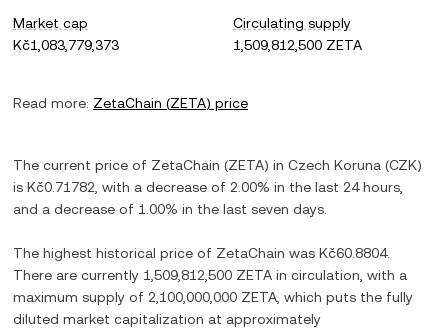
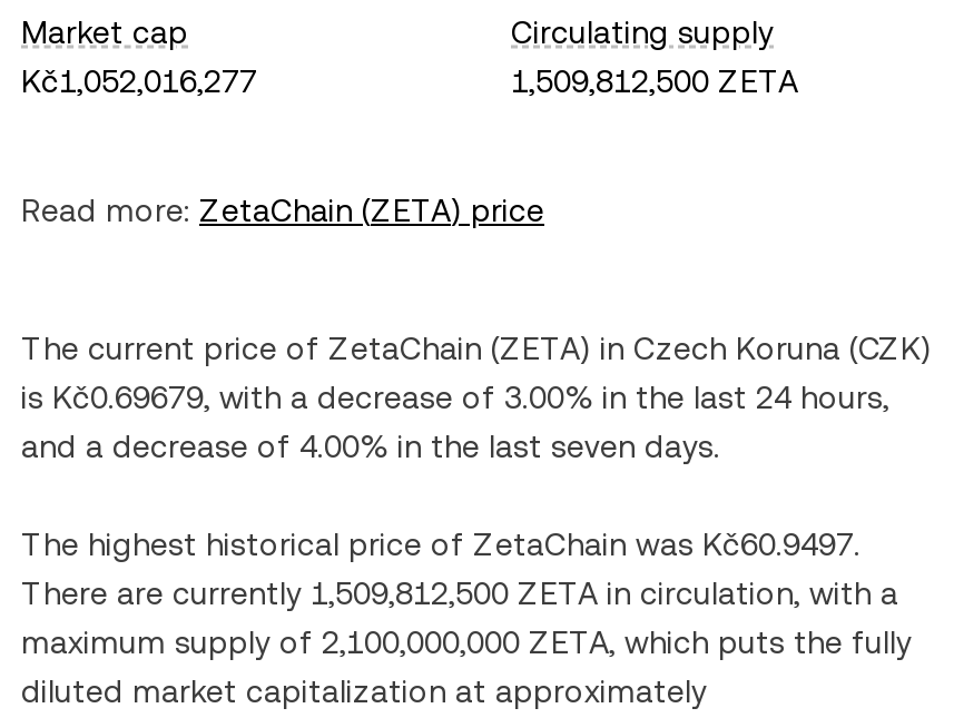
[13,37,119,53] Kč1,083,779,373 -> [21,63,257,99] Kč1,052,016,277
[13,179,403,195] is Kč0.71782, with a decrease of 2.00% in the last 24 hours, -> [21,380,889,415] is Kč0.69679, with a decrease of 3.00% in the last 24 hours,
[13,201,327,217] and a decrease of 1.00% in the last seven days. -> [21,429,720,464] and a decrease of 4.00% in the last seven days.
[13,245,390,261] The highest historical price of ZetaChain was Kč60.8804. -> [21,527,860,562] The highest historical price of ZetaChain was Kč60.9497.

